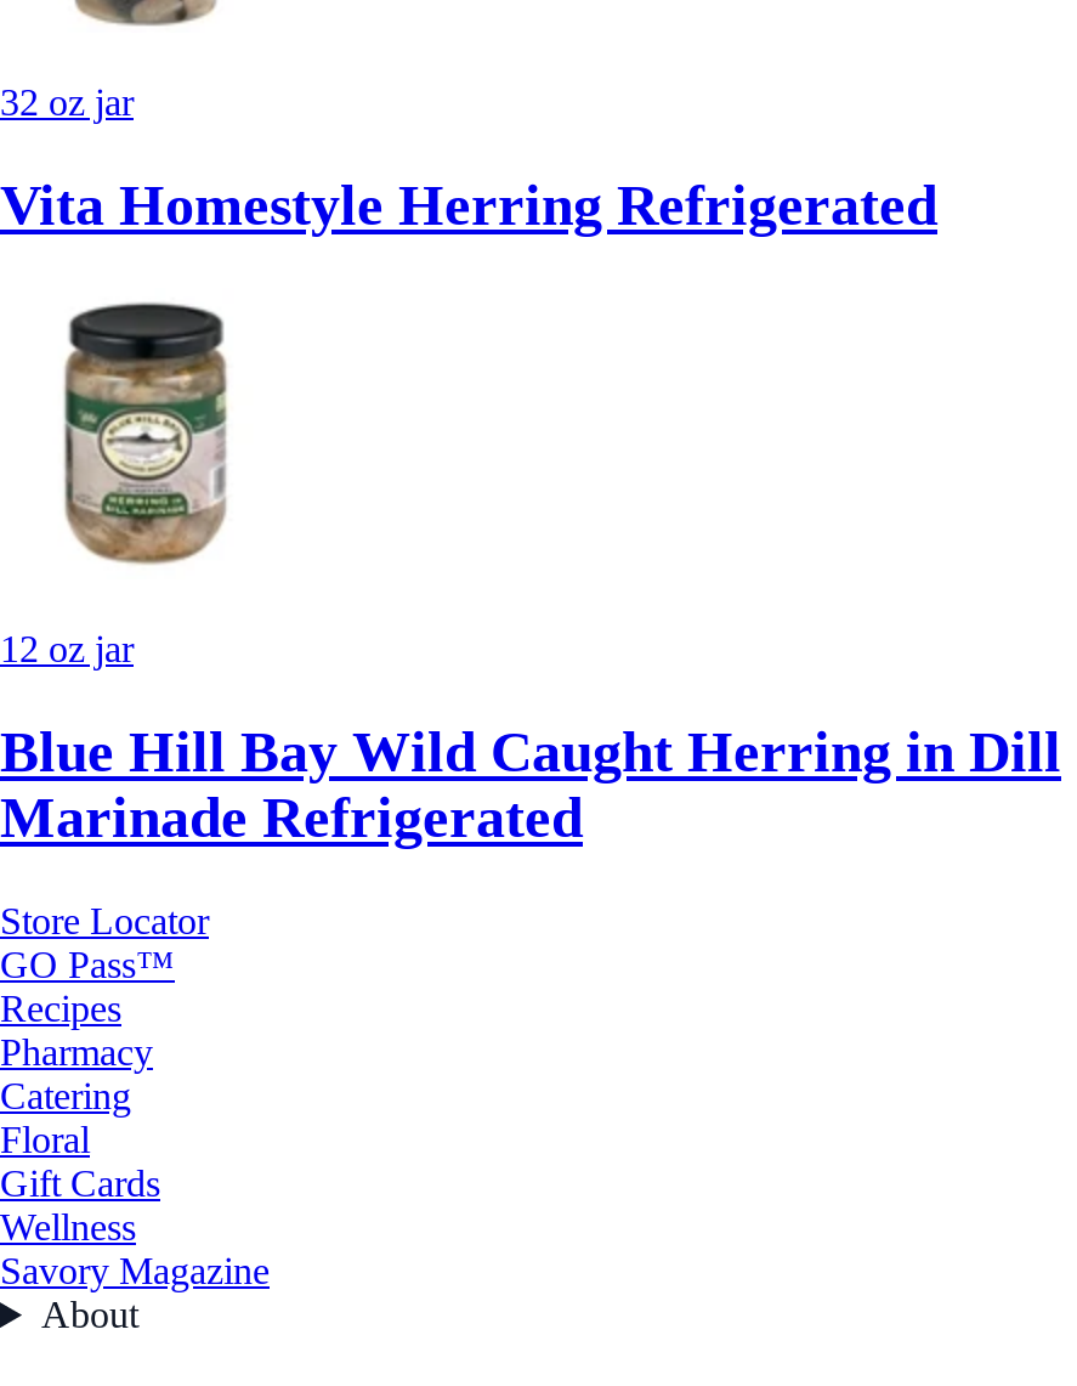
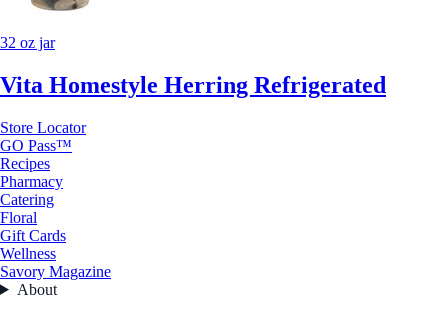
[0,287,1061,850] [image] | 12 oz jar | Blue Hill Bay Wild Caught Herring in Dill | Marinade Refrigerated -> none

